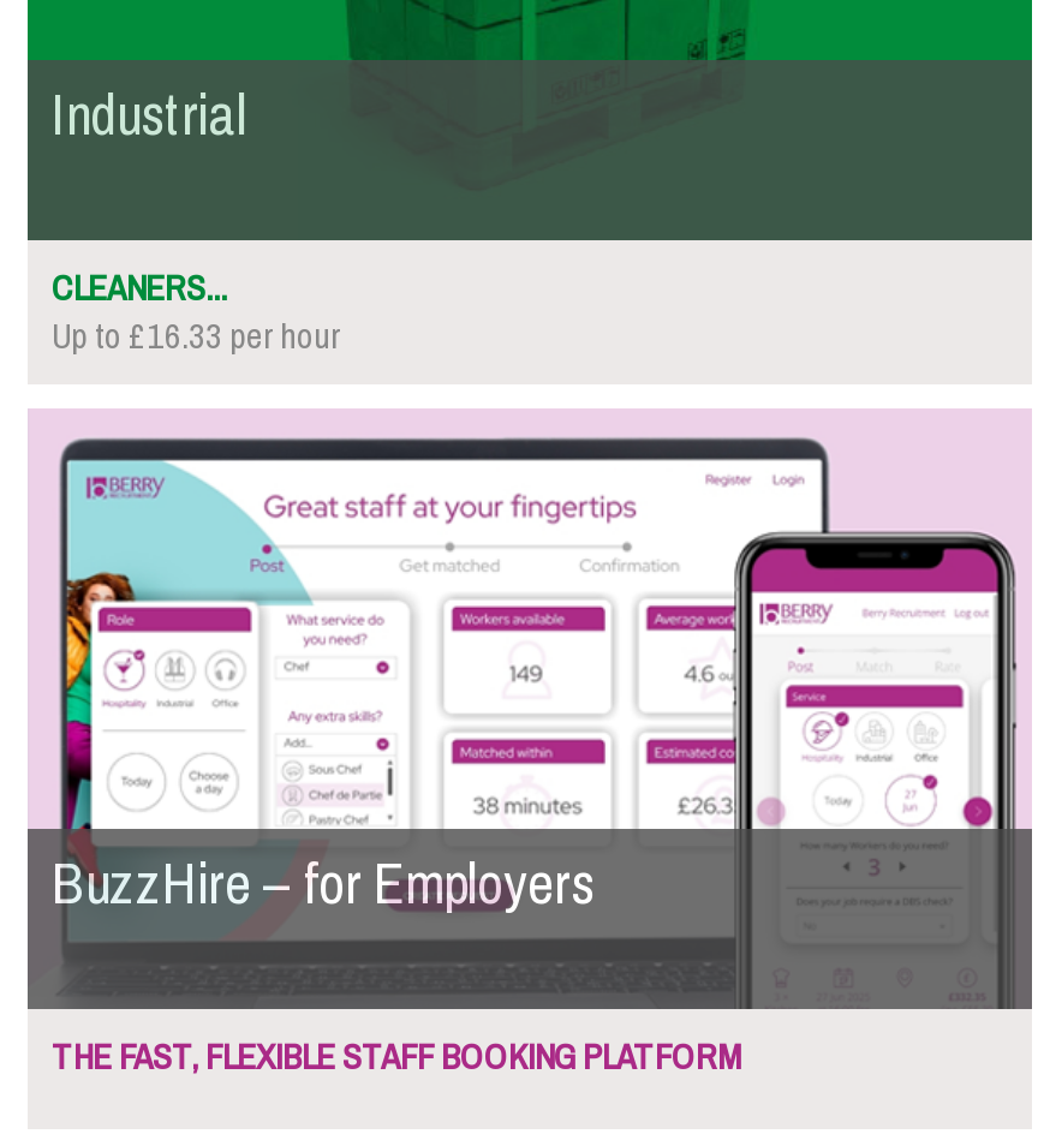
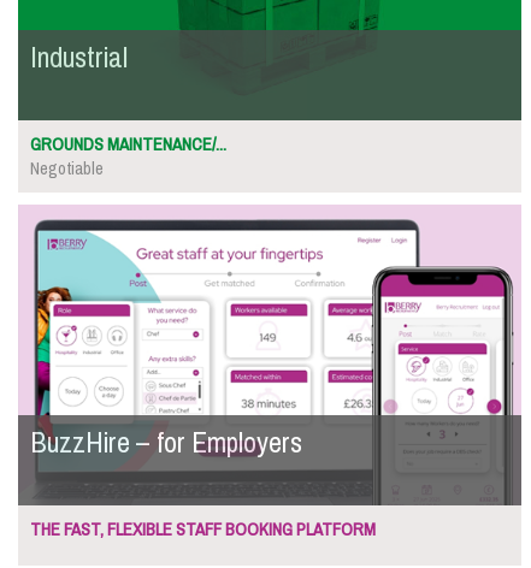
[52,255,340,370] CLEANERS... | Up to £16.33 per hour -> [30,128,226,185] GROUNDS MAINTENANCE/... | Negotiable

